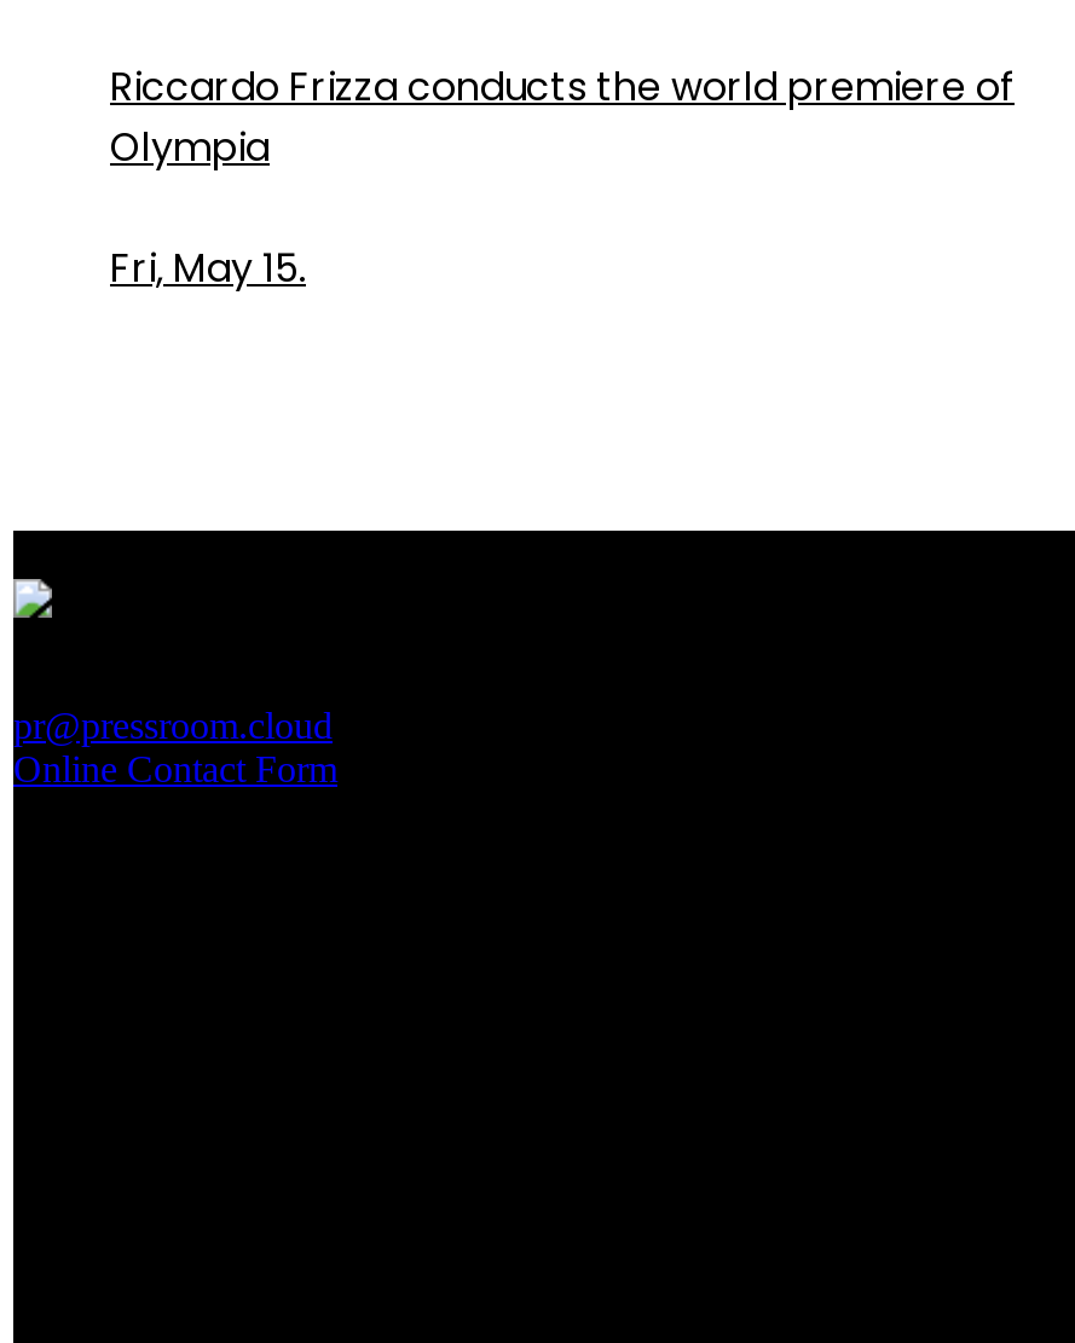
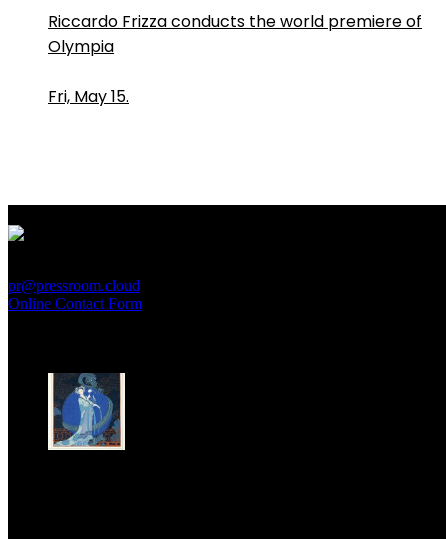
none -> [47,372,126,451] [image]

